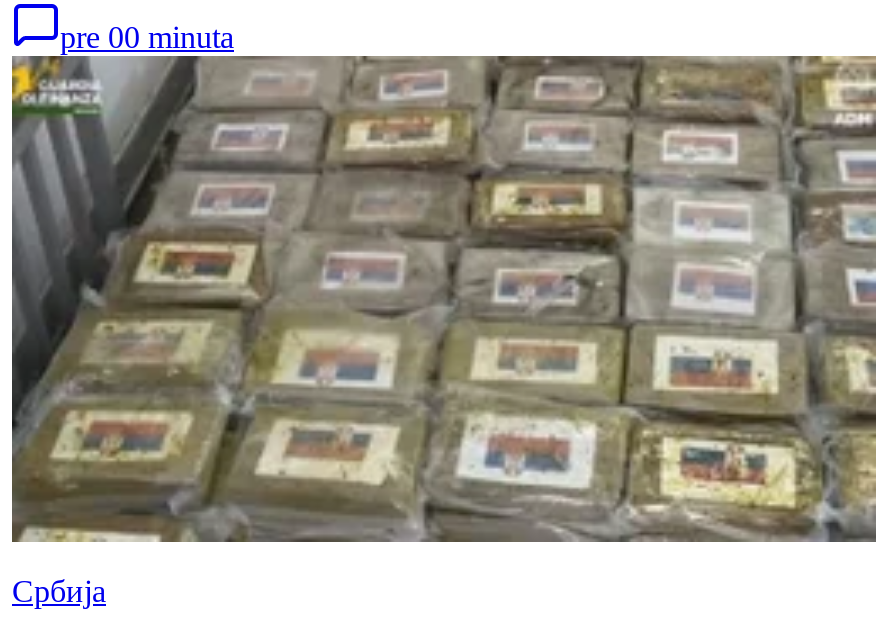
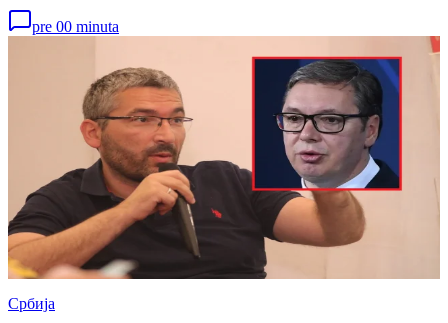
[10,54,878,544] [image] -> [7,36,440,280] [image]

